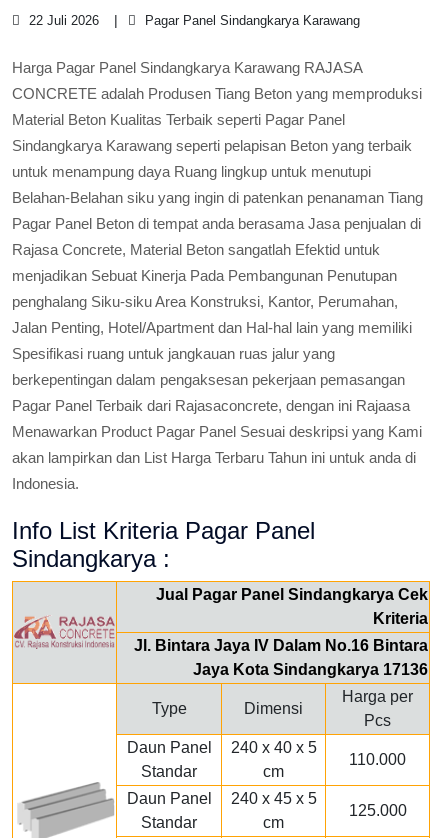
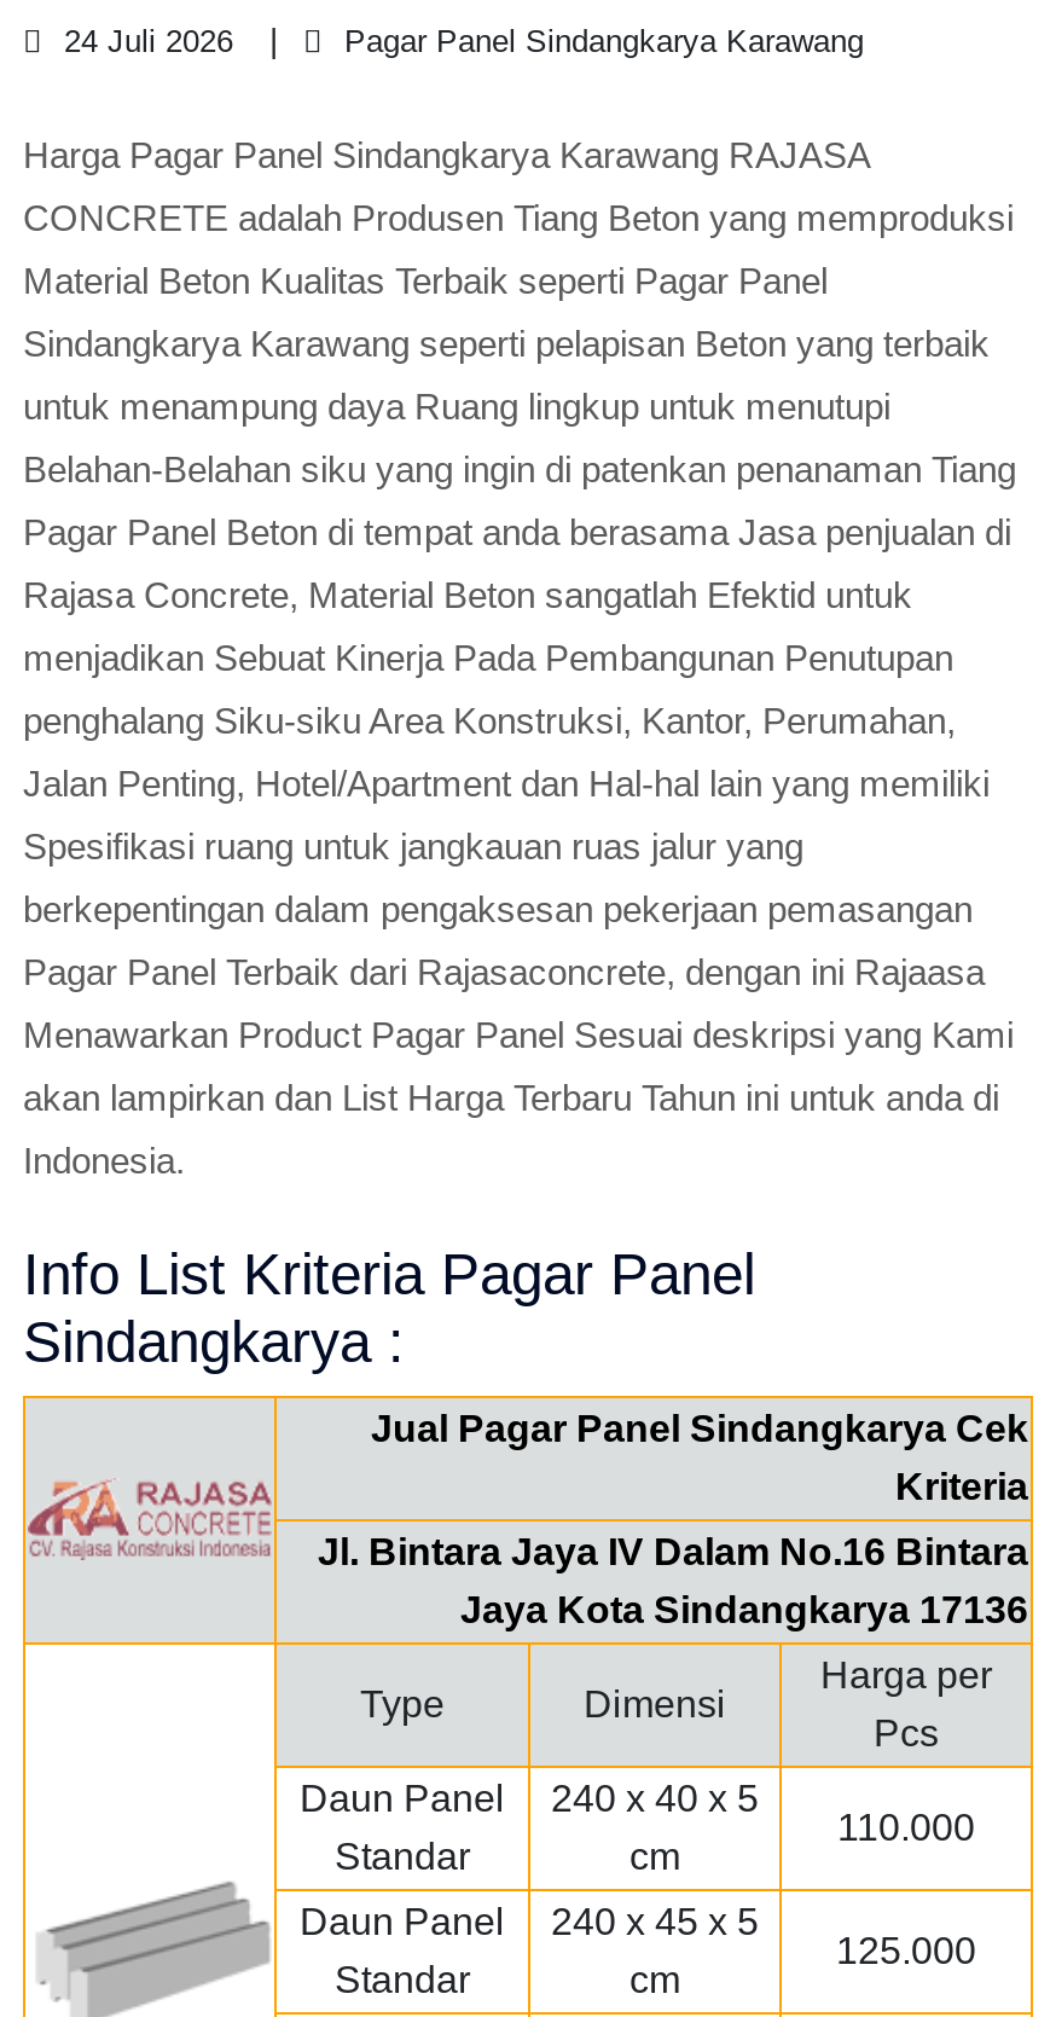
[25,13,99,28] 22 Juli 2026 -> [54,23,233,59] 24 Juli 2026

